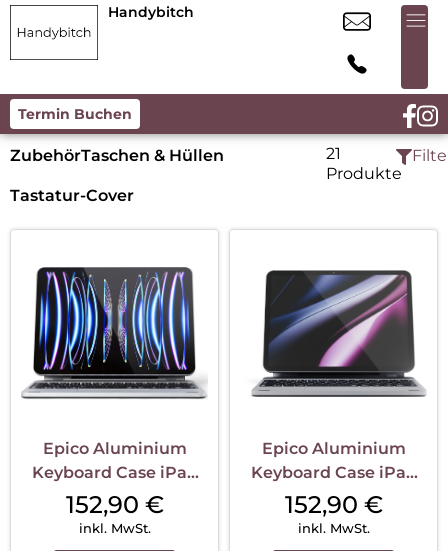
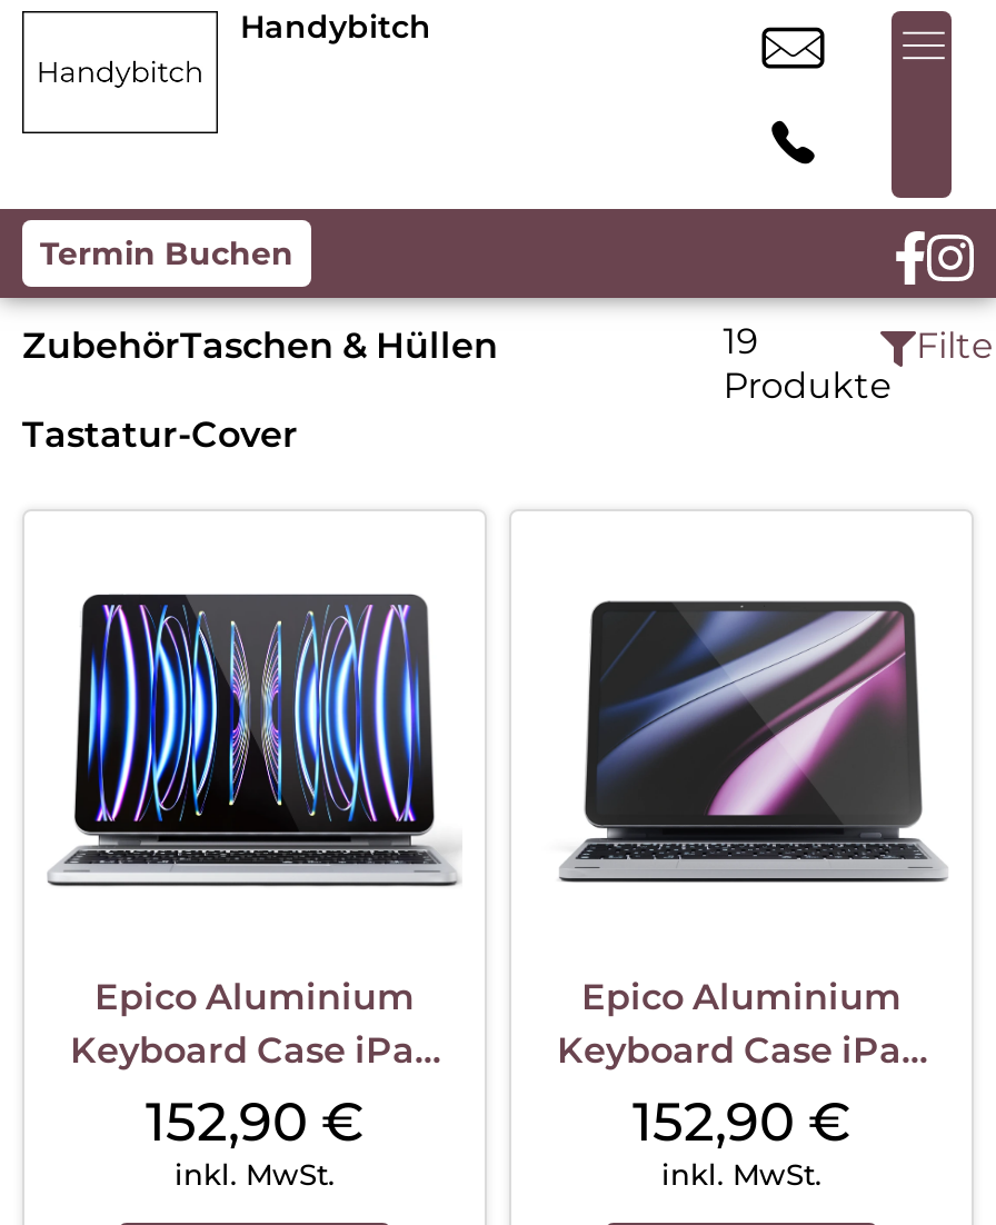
[326,144,341,163] 21 -> [723,320,759,362] 19

